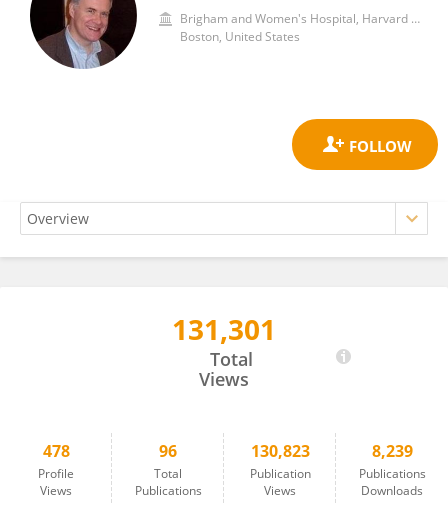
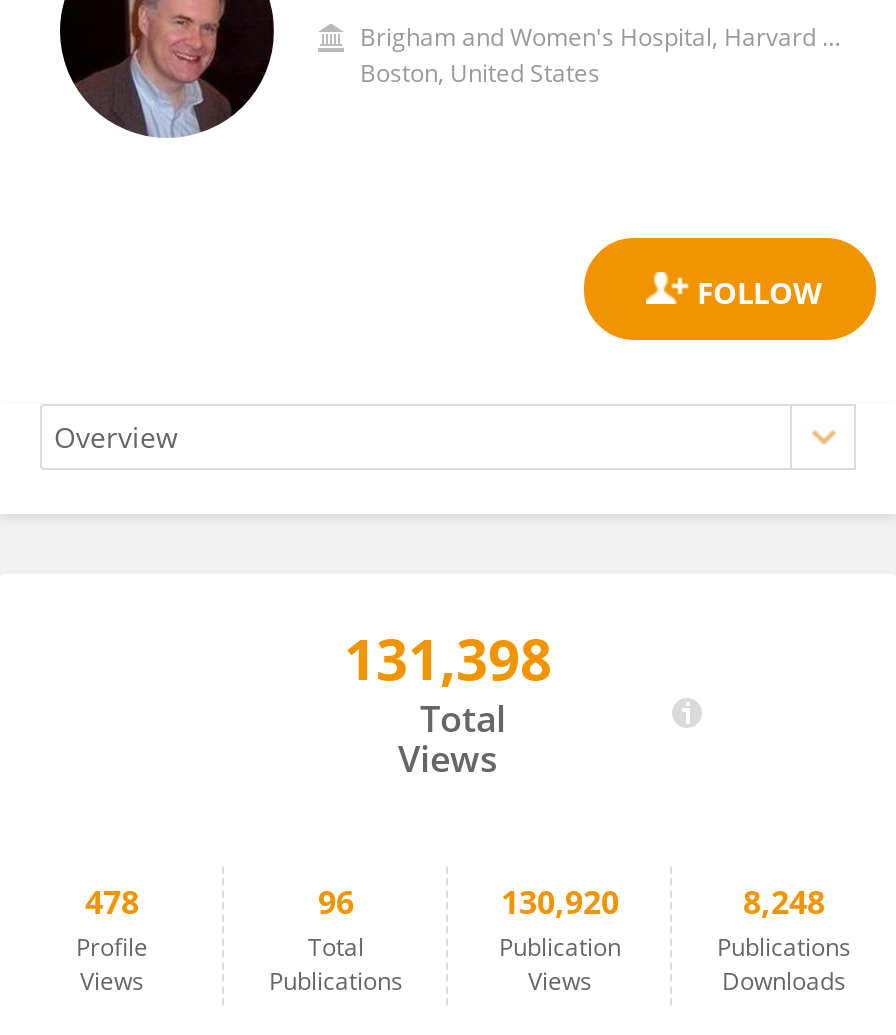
[172,310,276,348] 131,301 -> [344,620,552,696] 131,398
[250,440,309,462] 130,823 -> [501,880,619,924] 130,920
[371,440,412,462] 8,239 -> [743,880,825,924] 8,248

